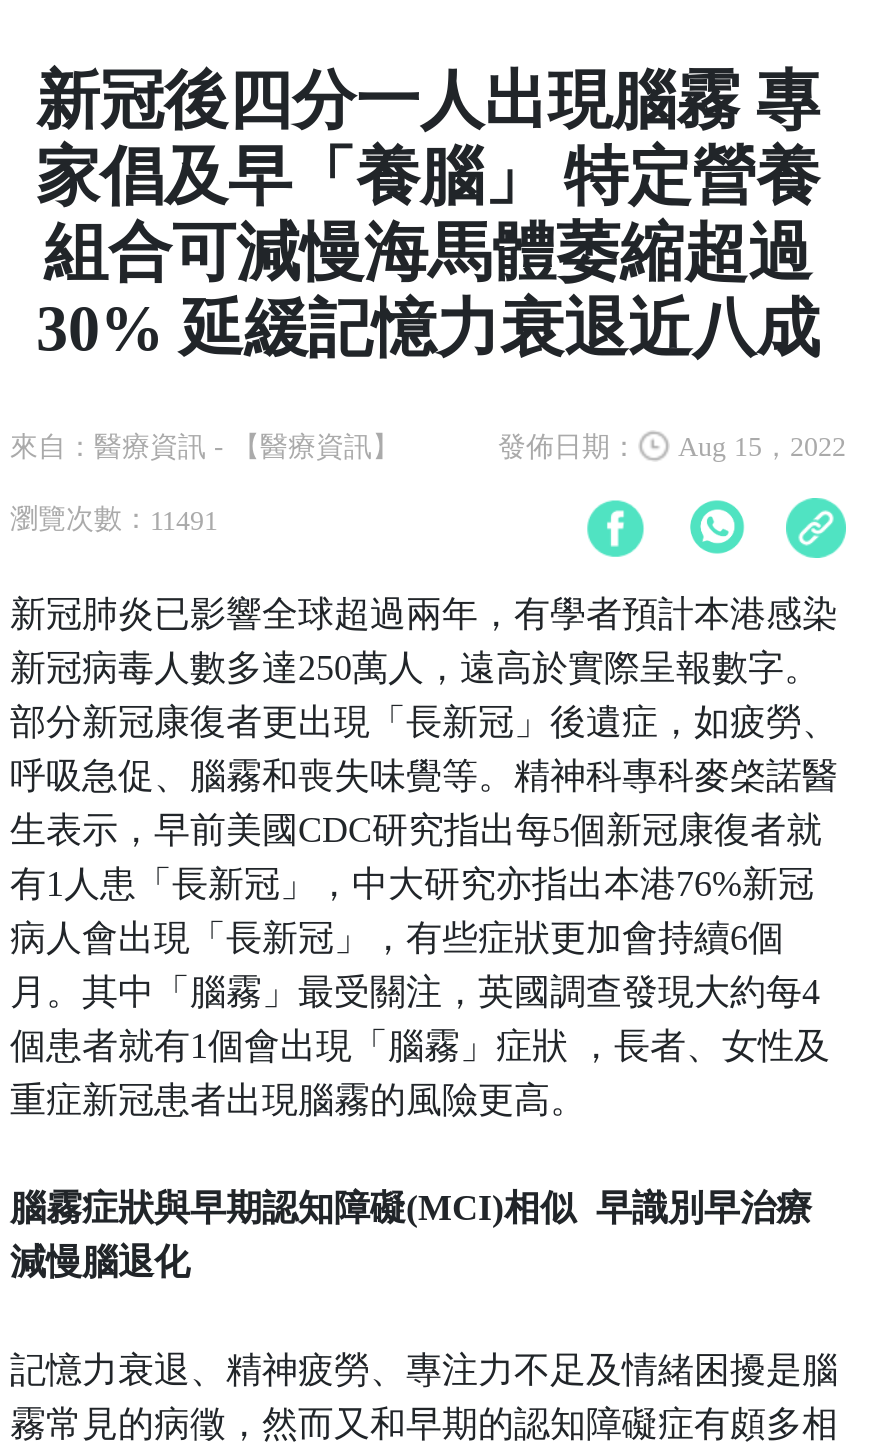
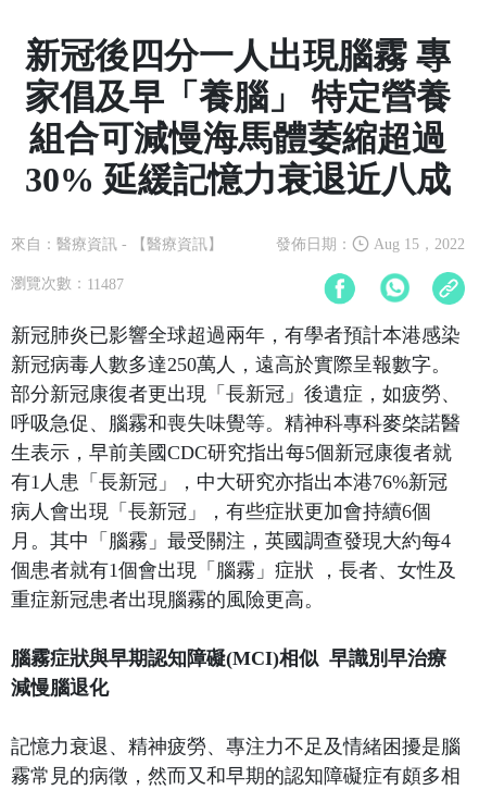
[10,503,218,536] 瀏覽次數：11491 -> [11,275,124,293] 瀏覽次數：11487

